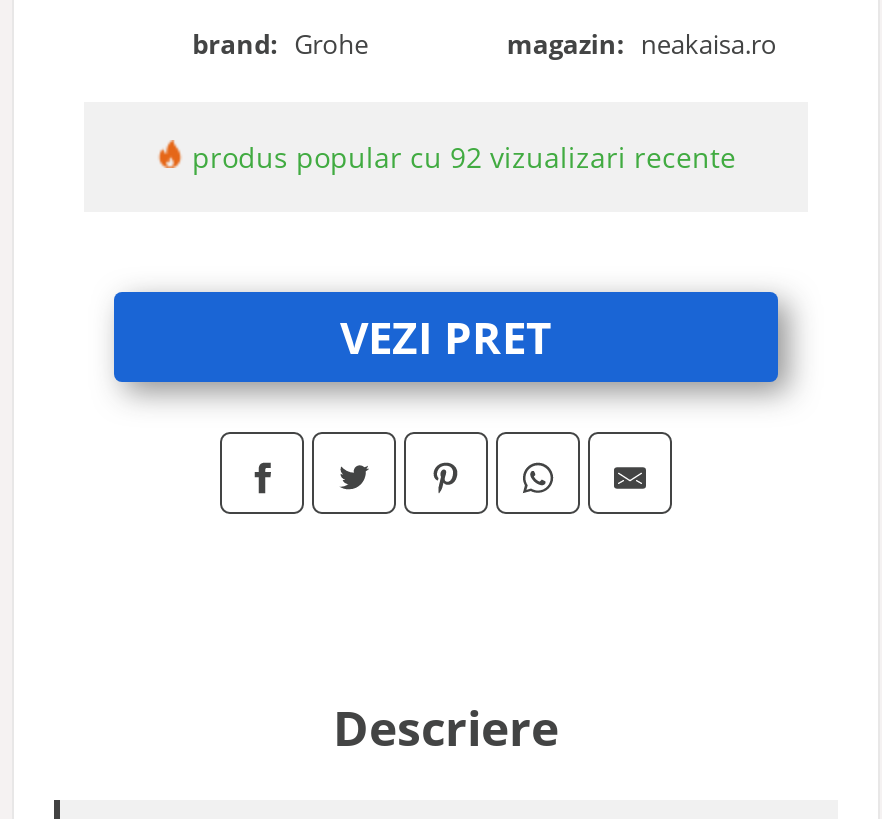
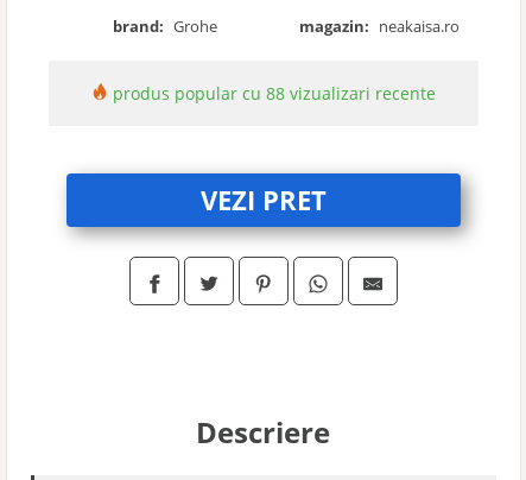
[184,138,736,176] produs popular cu 92 vizualizari recente -> [108,82,436,105] produs popular cu 88 vizualizari recente

